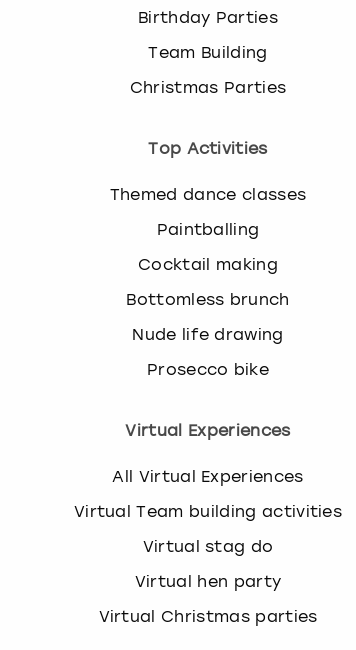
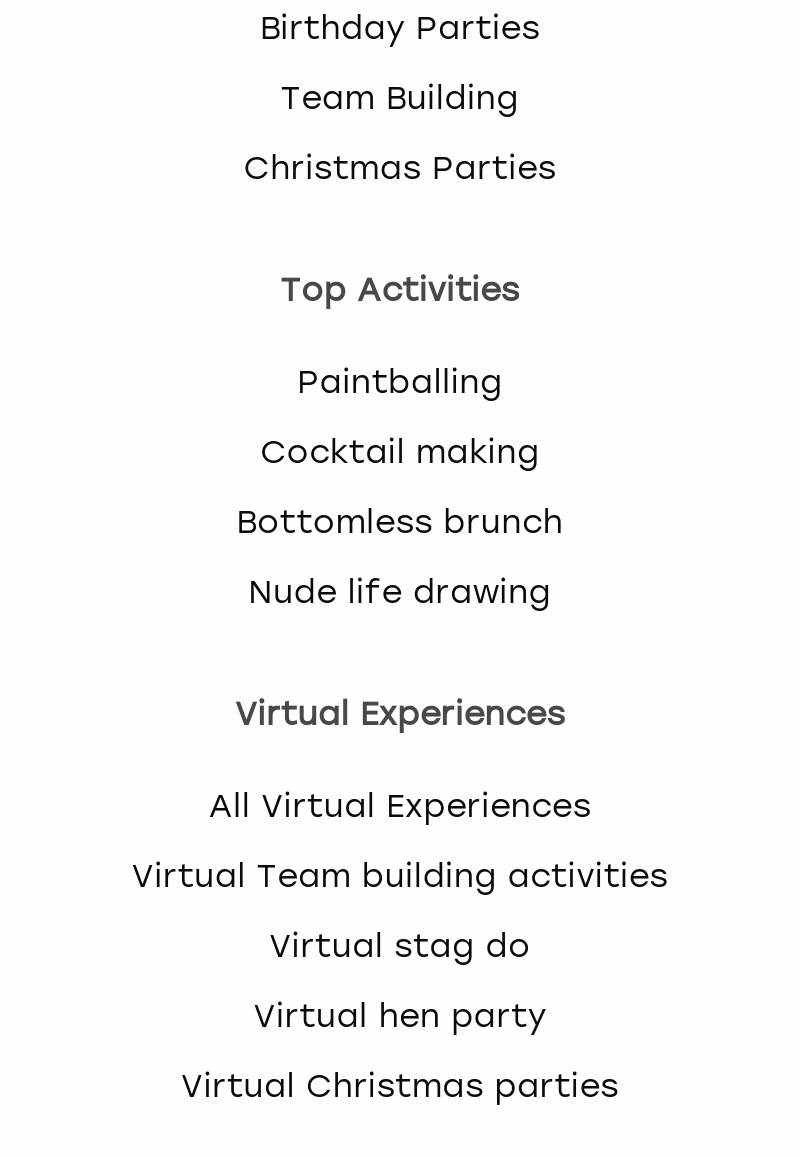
[110,185,306,204] Themed dance classes -> none
[147,360,269,379] Prosecco bike -> none

